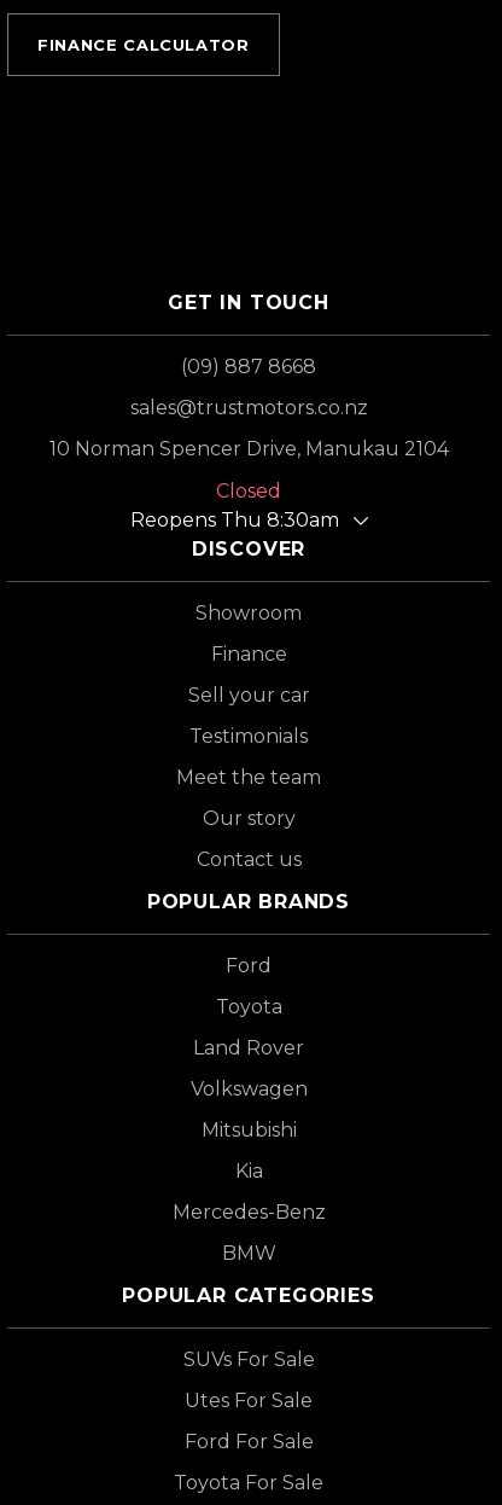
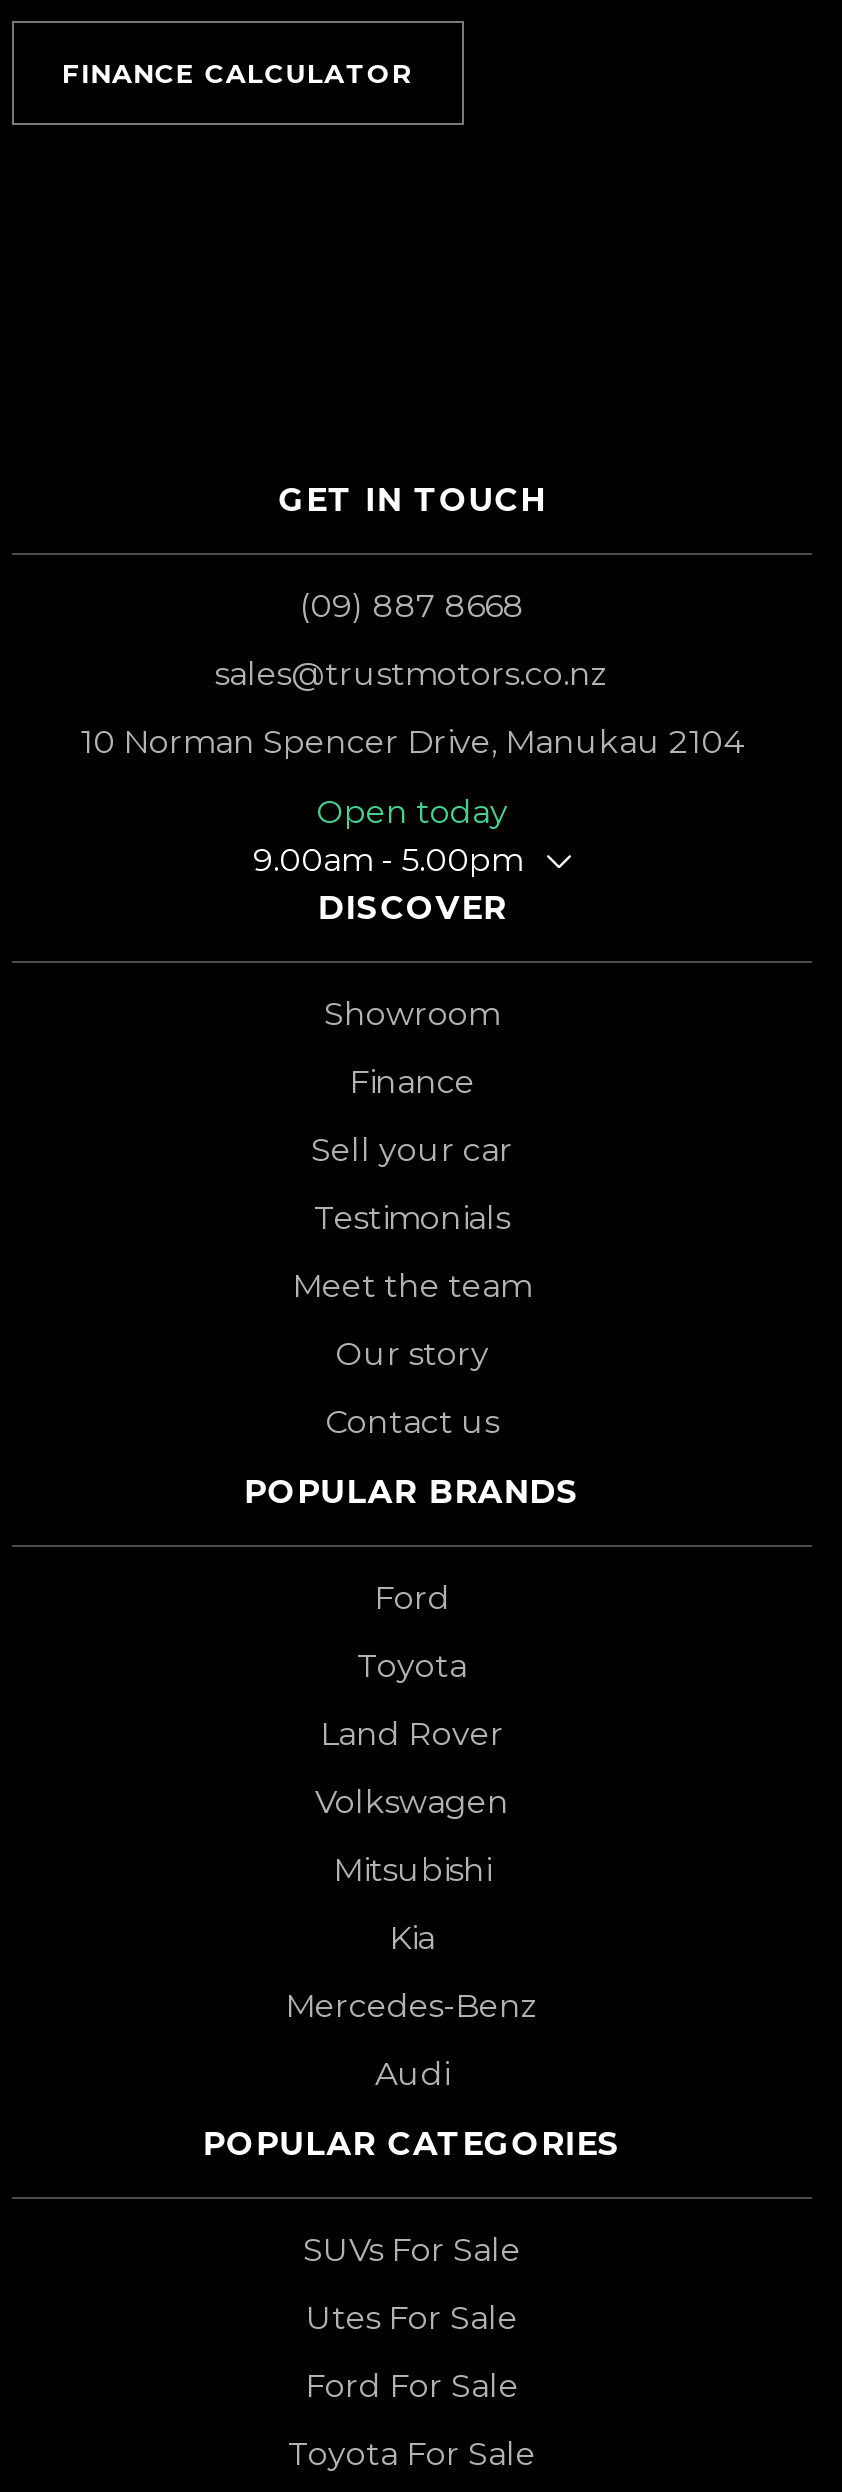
[130,480,338,531] Closed | Reopens Thu 8:30am -> [253,793,523,879] Open today | 9.00am - 5.00pm
[221,1242,276,1265] BMW -> [375,2055,449,2093] Audi

